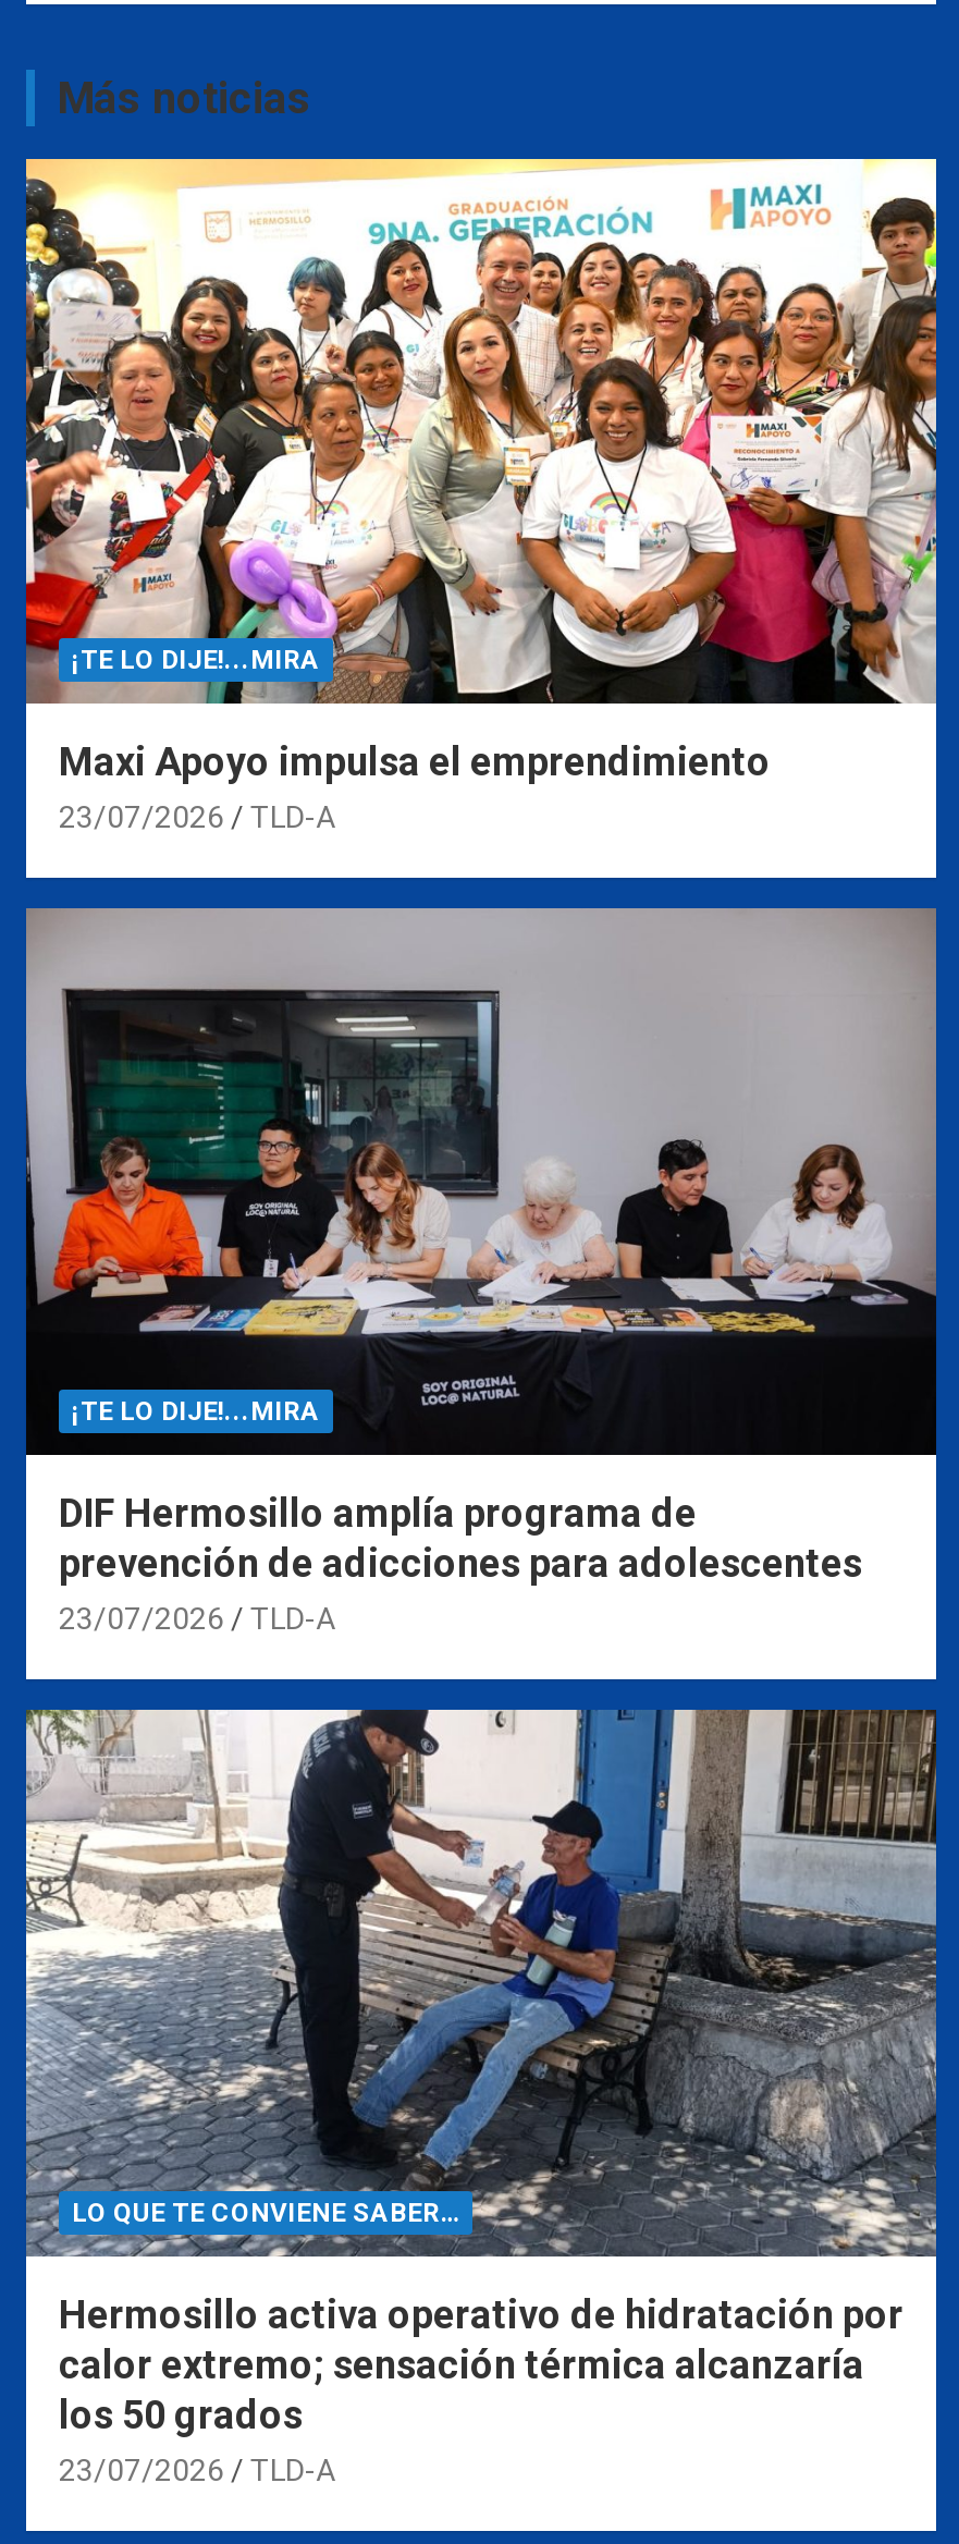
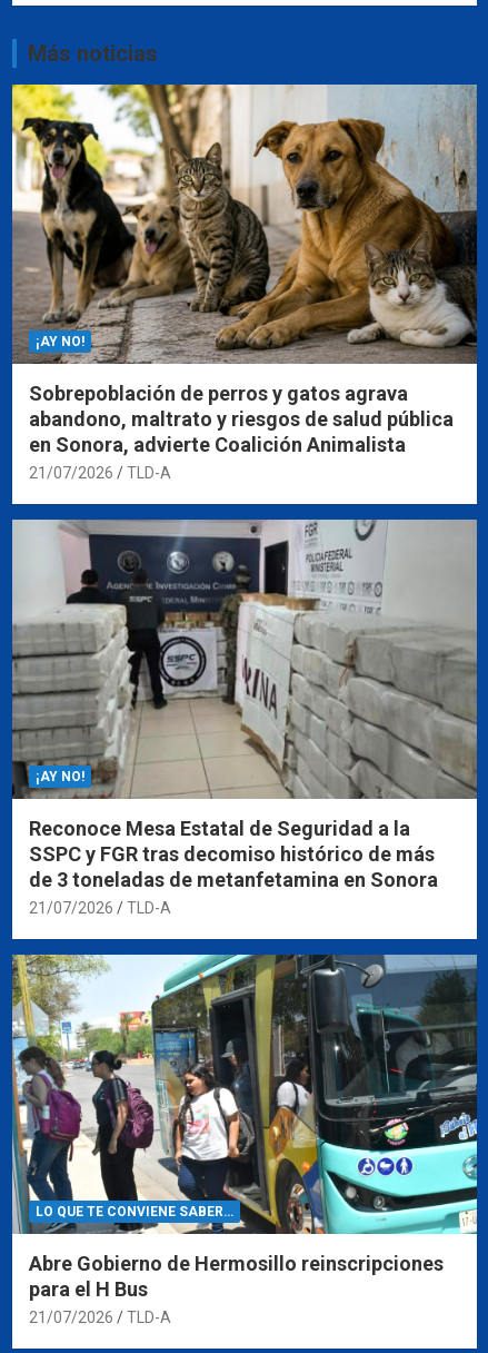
[24,156,938,702] [image] | ¡TE LO DIJE!...MIRA -> [11,83,478,364] [image] | ¡AY NO!
[59,739,771,835] Maxi Apoyo impulsa el emprendimiento | 23/07/2026 -> [29,382,454,482] Sobrepoblación de perros y gatos agrava | abandono, maltrato y riesgos de salud pública | en Sonora, advierte Coalición Animalista | 21/07/2026
[24,907,938,1454] [image] | ¡TE LO DIJE!...MIRA -> [11,520,478,799] [image] | ¡AY NO!
[59,1490,862,1636] DIF Hermosillo amplía programa de | prevención de adicciones para adolescentes | 23/07/2026 -> [29,816,438,917] Reconoce Mesa Estatal de Seguridad a la | SSPC y FGR tras decomiso histórico de más | de 3 toneladas de metanfetamina en Sonora | 21/07/2026
moved [72,1602,459,2228] -> [36,899,233,1219]: TLD-A | LO QUE TE CONVIENE SABER…
[24,1707,938,2488] [image] | Hermosillo activa operativo de hidratación por | calor extremo; sensación térmica alcanzaría | los 50 grados | 23/07/2026 -> [11,954,478,1326] [image] | Abre Gobierno de Hermosillo reinscripciones | para el H Bus | 21/07/2026

